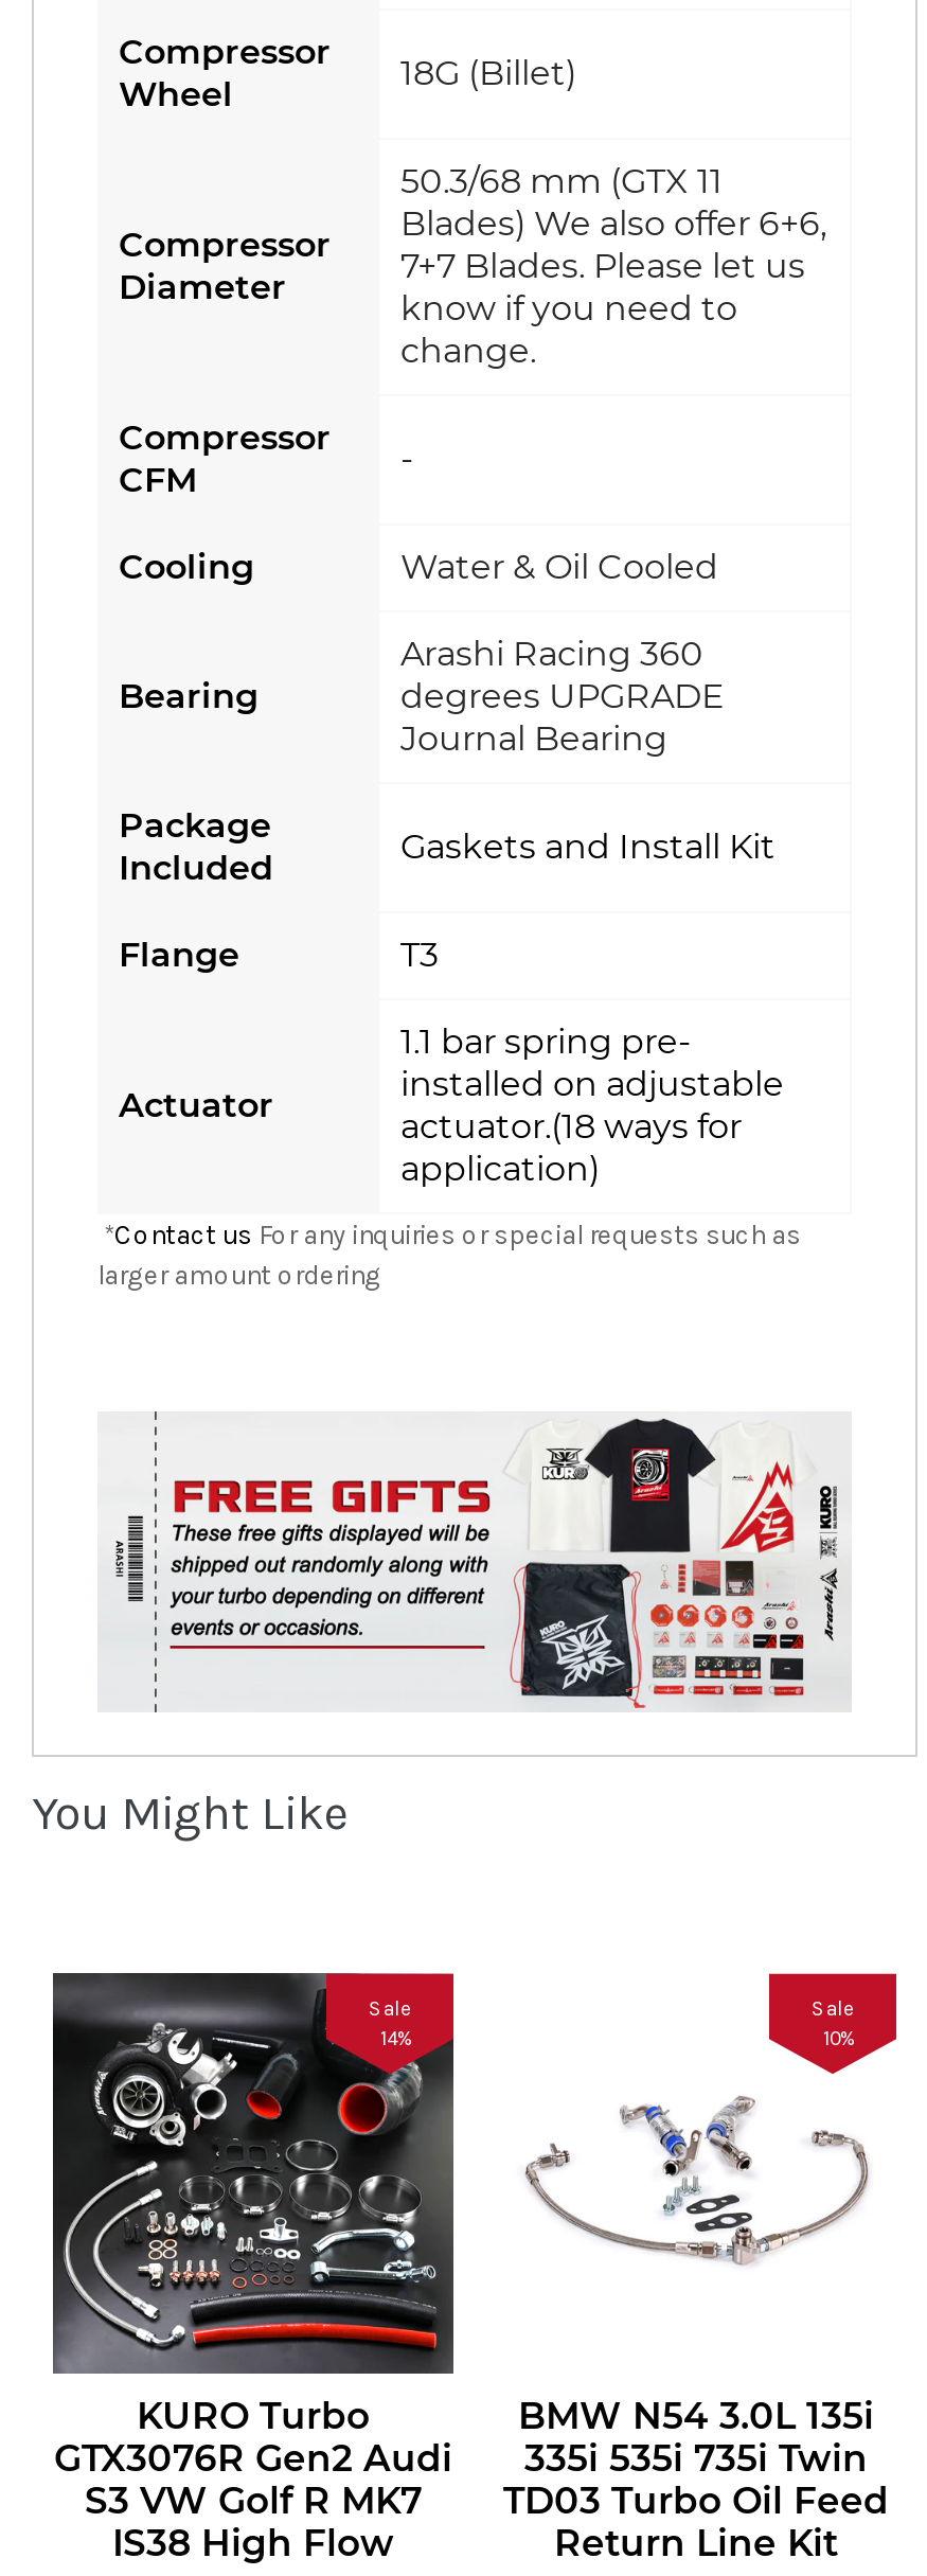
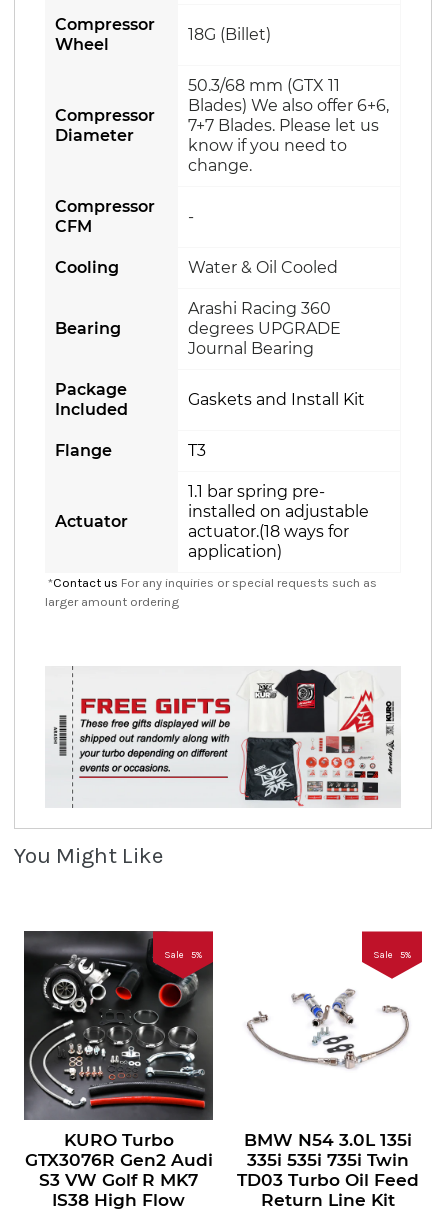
[369,1996,411,2049] Sale | 14% -> [164,949,202,960] Sale 5%
[812,1996,854,2049] Sale | 10% -> [373,949,411,960] Sale 5%

